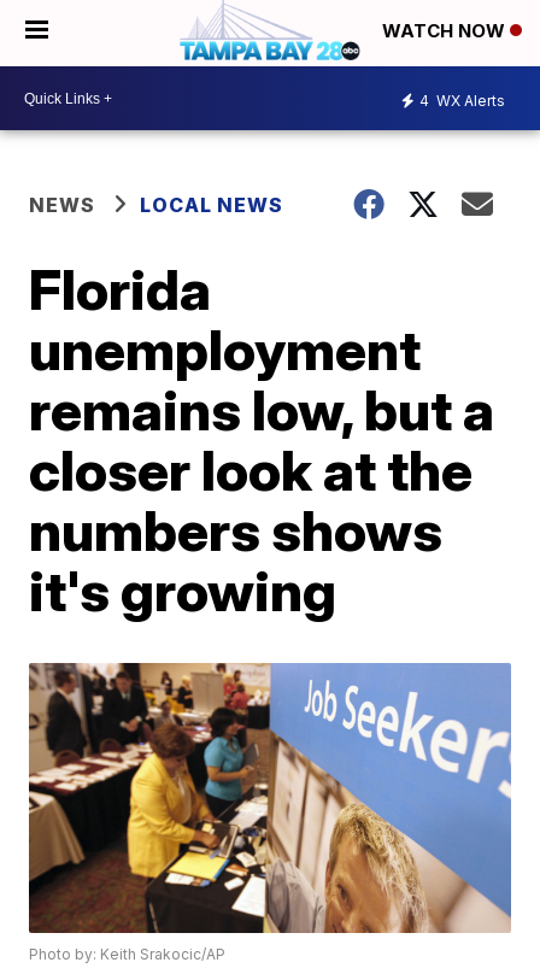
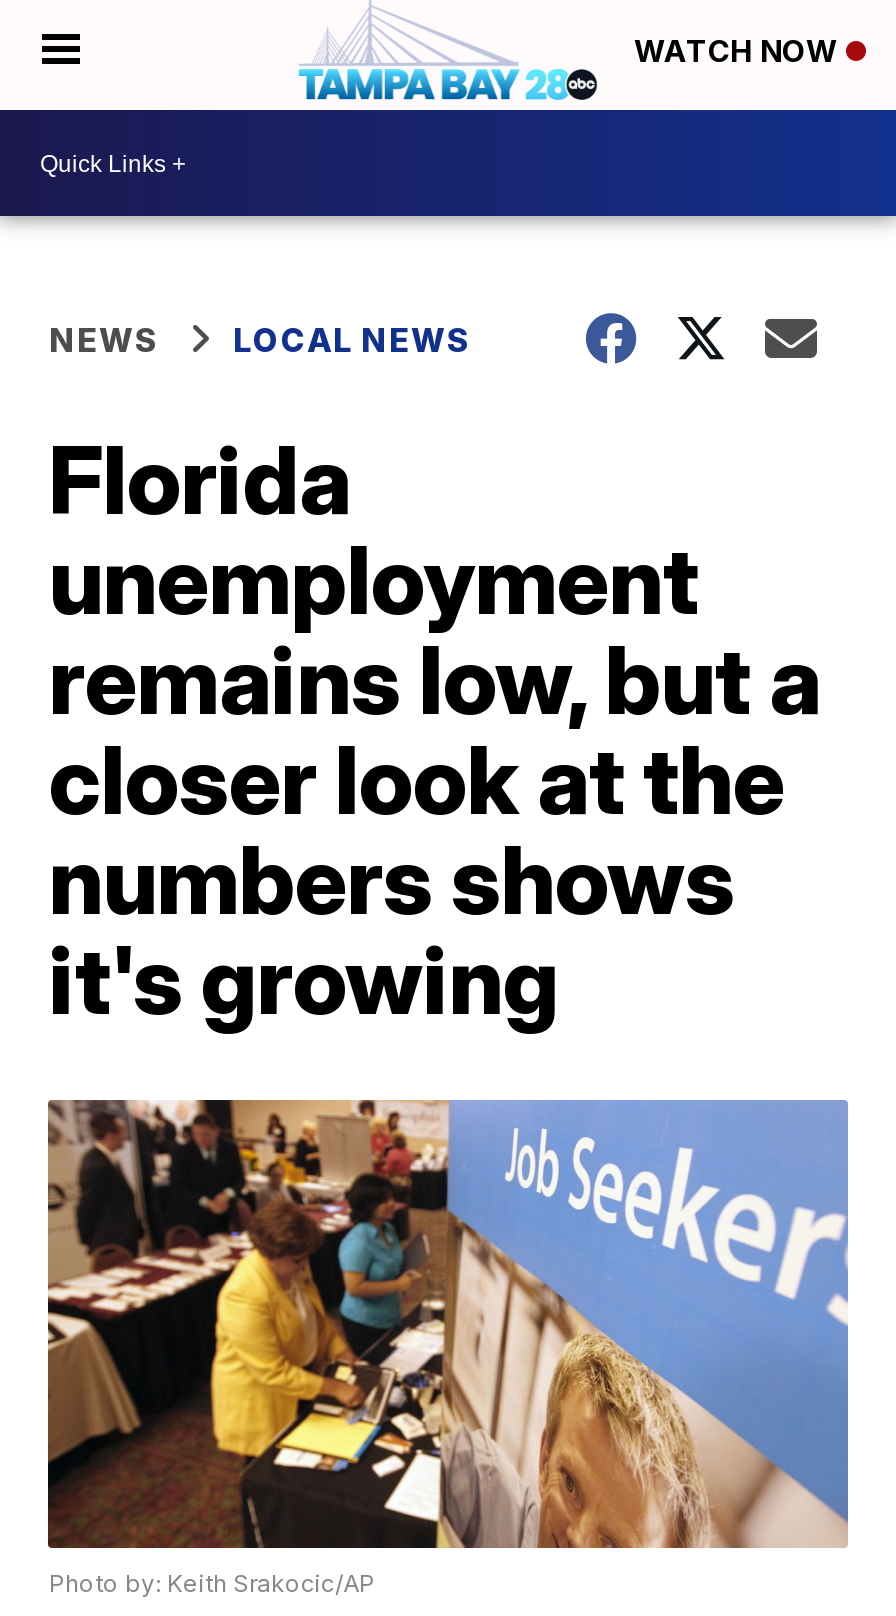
[419,91,505,109] 4 WX Alerts -> none

